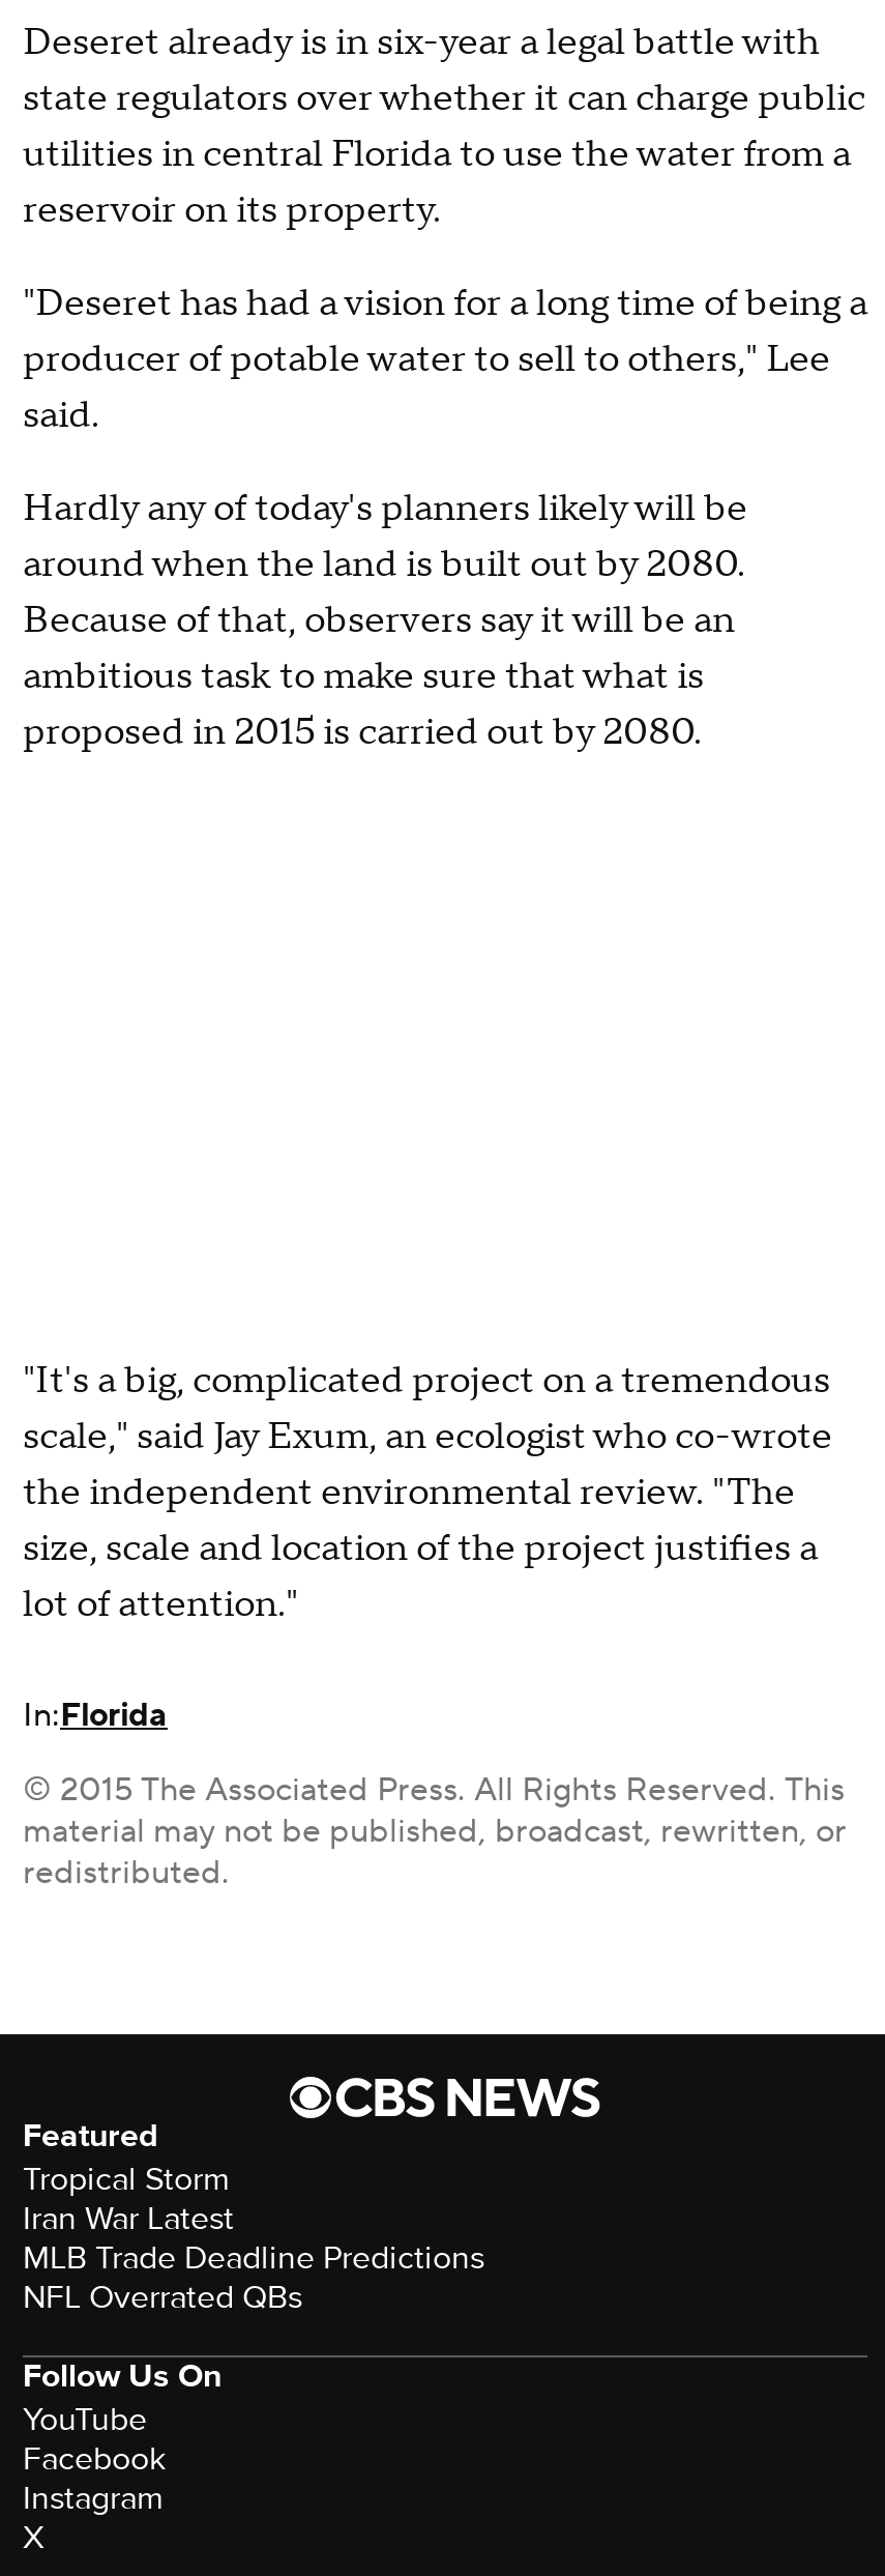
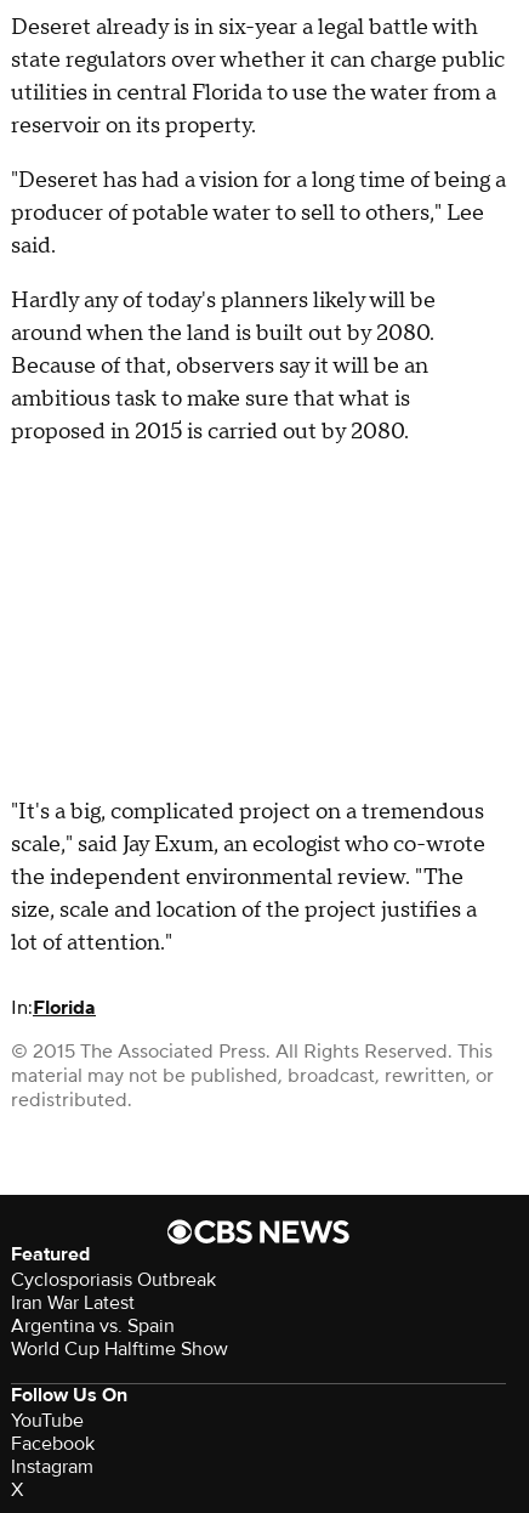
[23,2159,230,2200] Tropical Storm -> [11,1268,216,1292] Cyclosporiasis Outbreak
[23,2237,484,2318] MLB Trade Deadline Predictions | NFL Overrated QBs -> [11,1314,228,1361] Argentina vs. Spain | World Cup Halftime Show

